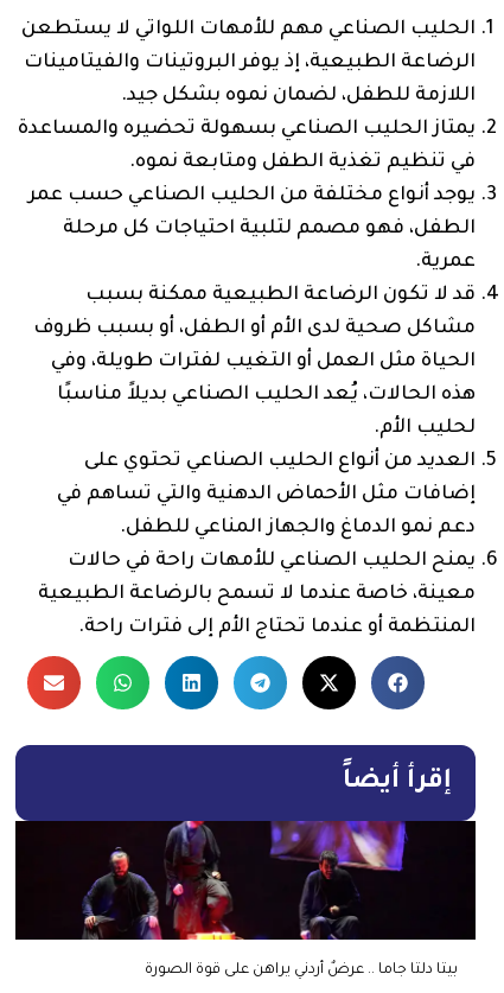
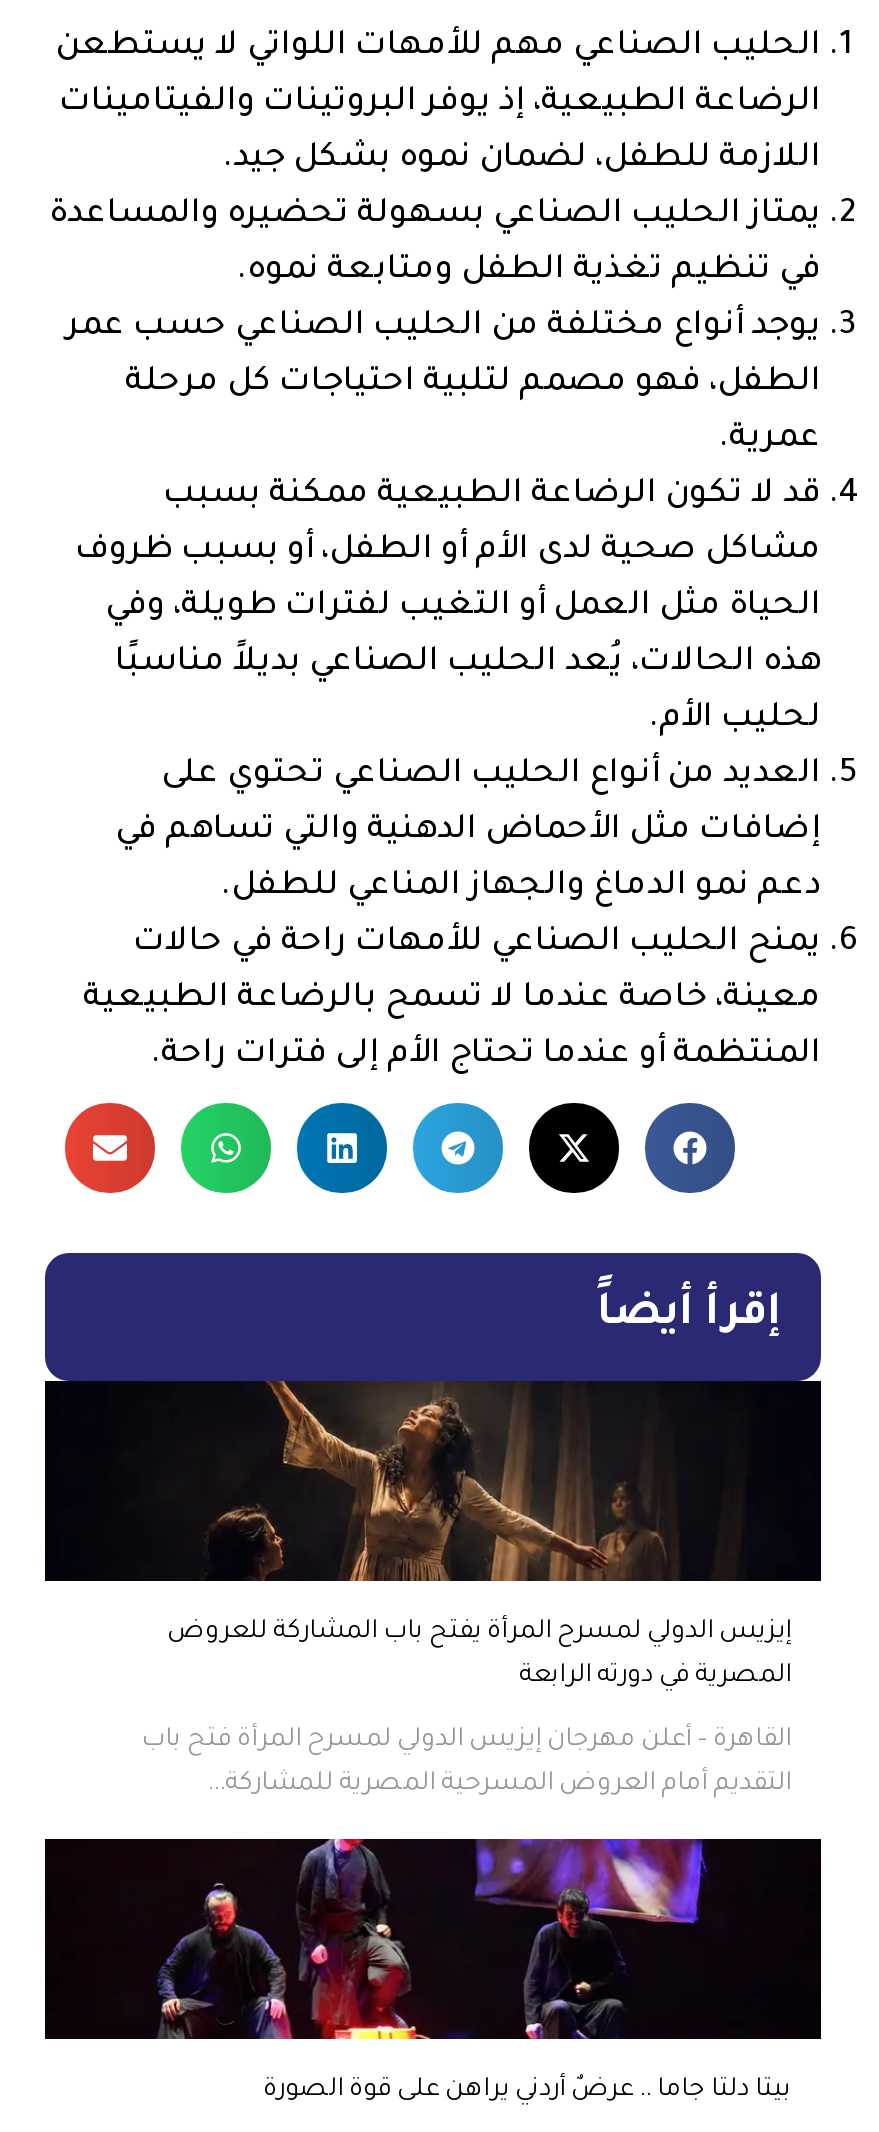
none -> [141,1379,791,1798] [image] | إيزيس الدولي لمسرح المرأة يفتح باب المشاركة للعروض | المصرية في دورته الرابعة | القاهرة – أعلن مهرجان إيزيس الدولي لمسرح المرأة فتح باب | التقديم أمام العروض المسرحية المصرية للمشاركة...

